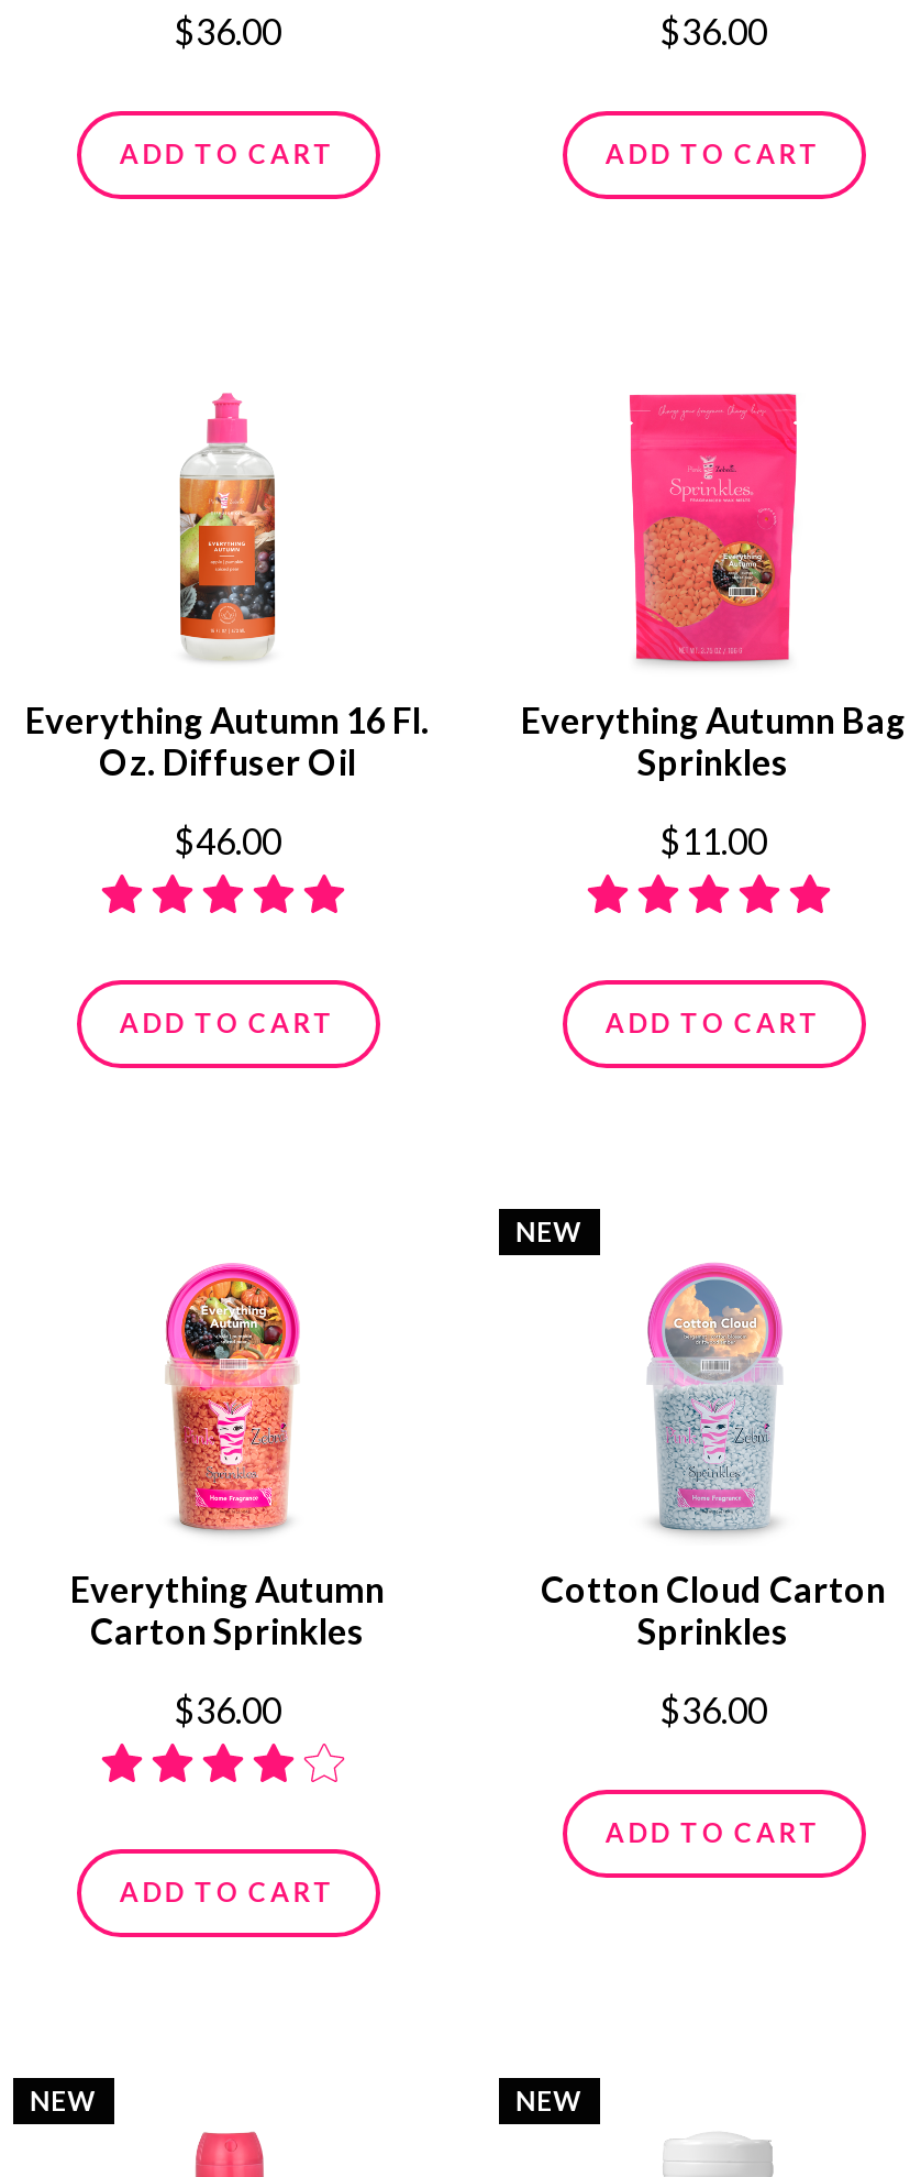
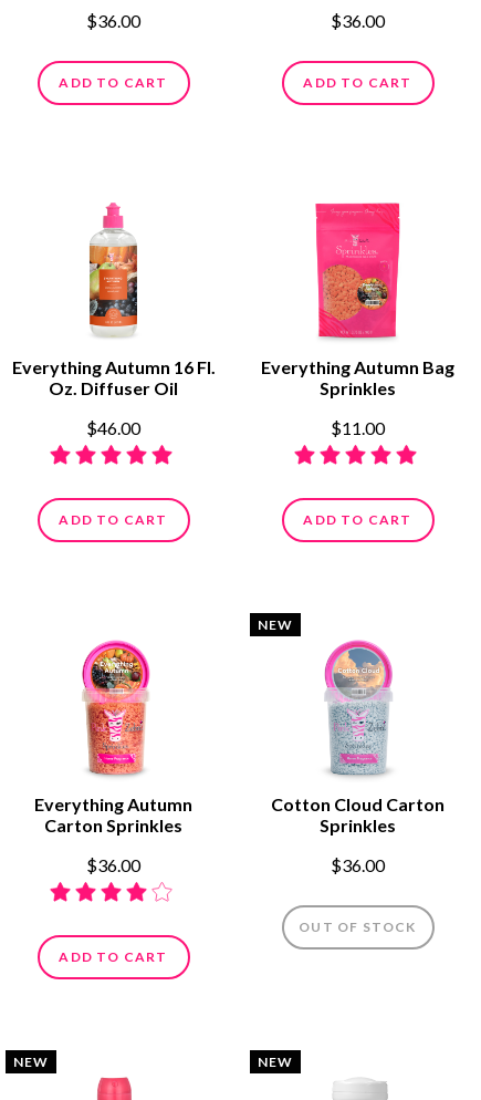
[605,1816,821,1849] ADD TO CART -> [299,919,417,935] OUT OF STOCK

